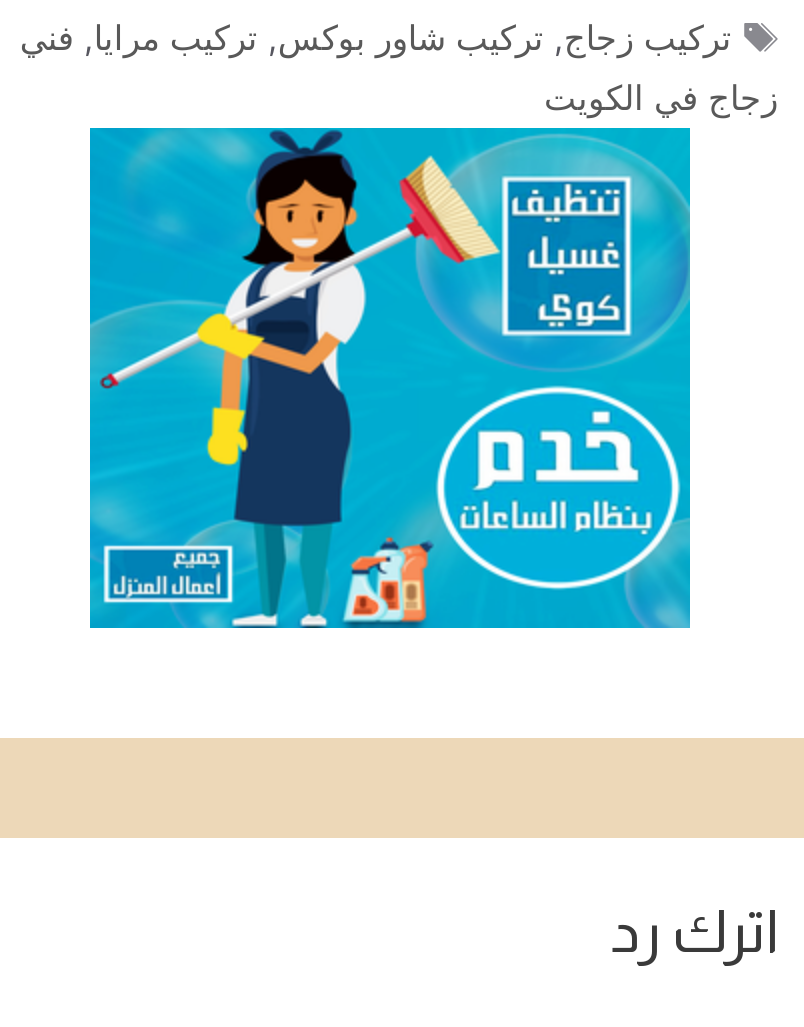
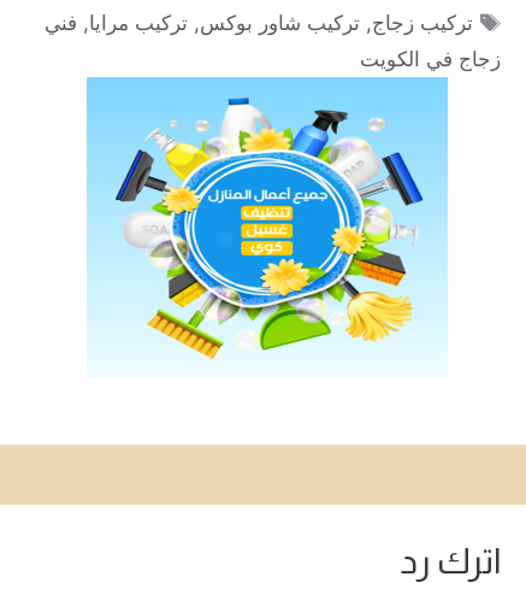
[88,128,692,630] [image] -> [87,78,448,378] [image]

